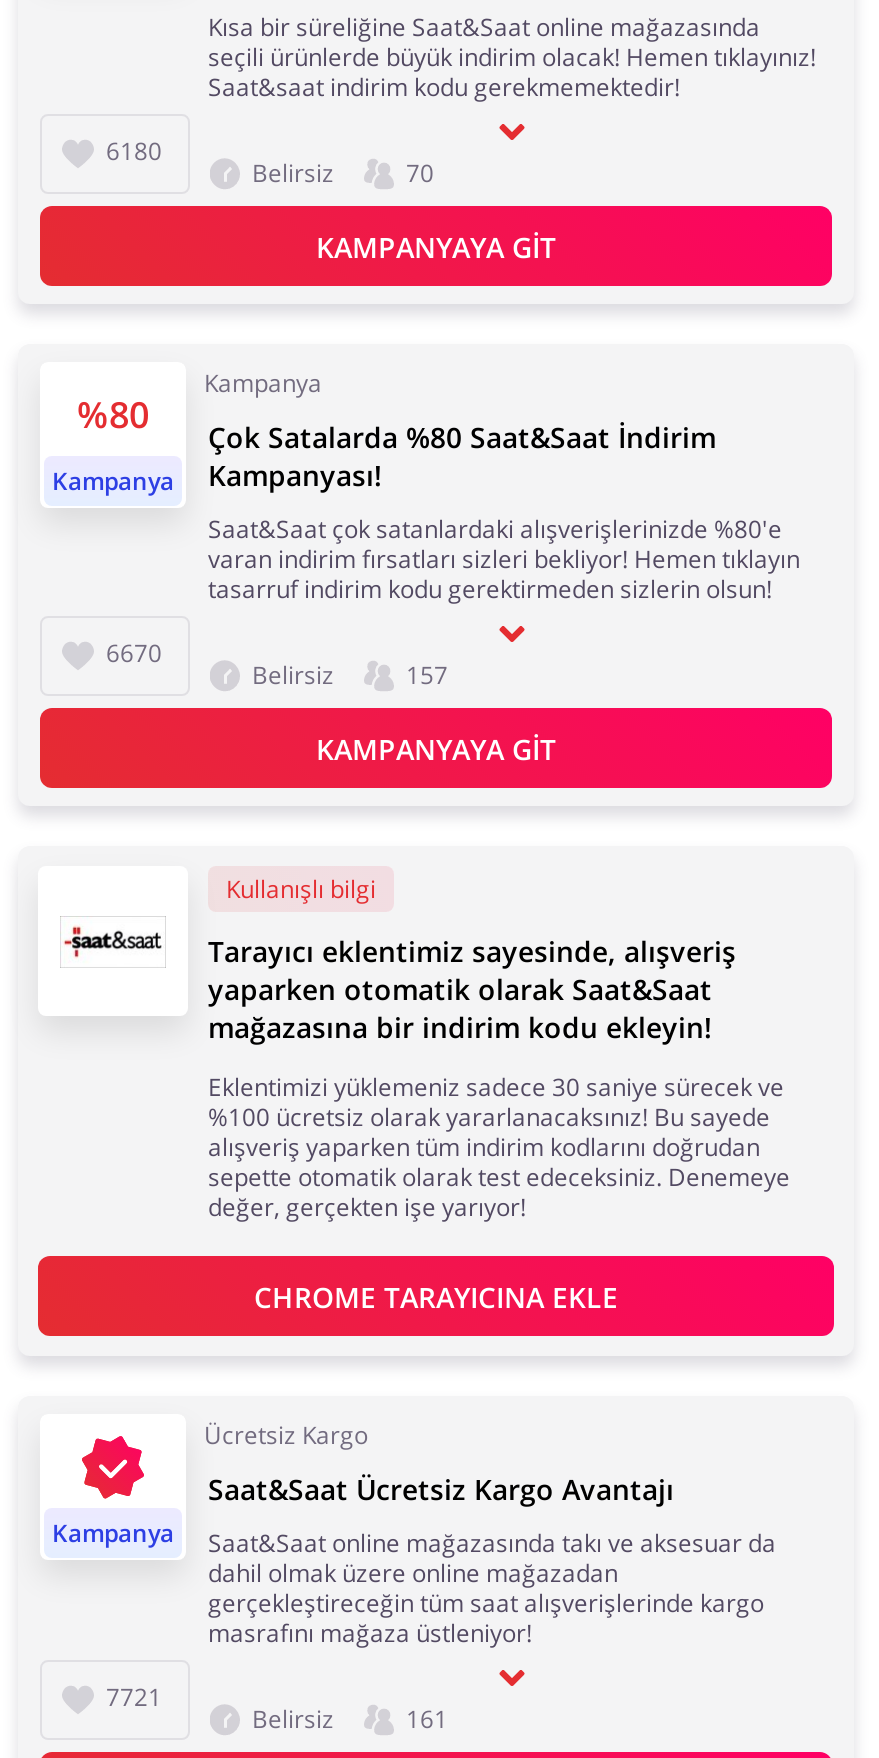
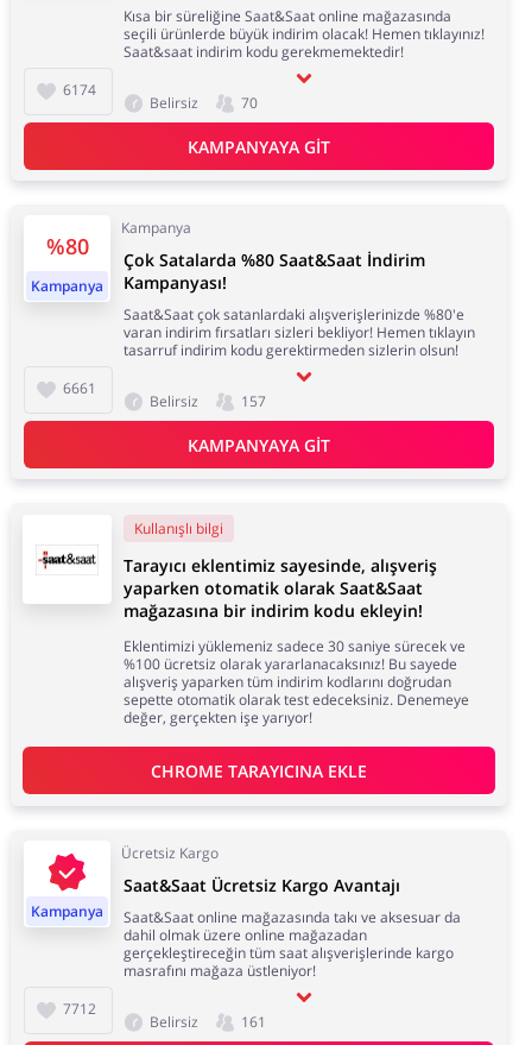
[106,134,162,168] 6180 -> [63,80,96,100] 6174
[106,636,162,670] 6670 -> [63,378,96,399] 6661
[106,1680,162,1714] 7721 -> [63,999,96,1019] 7712

